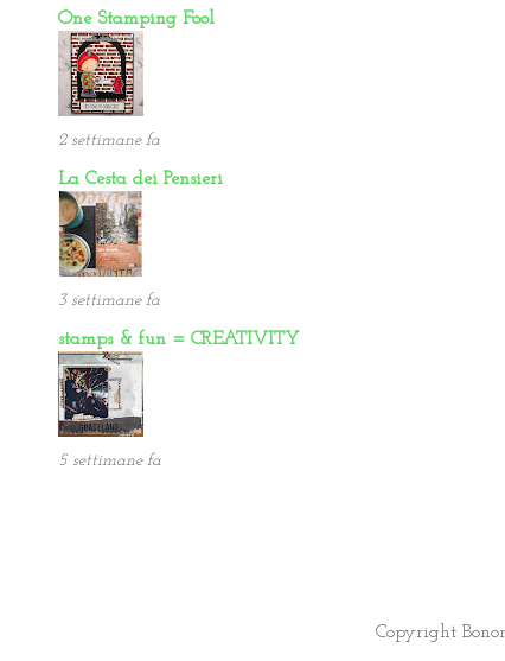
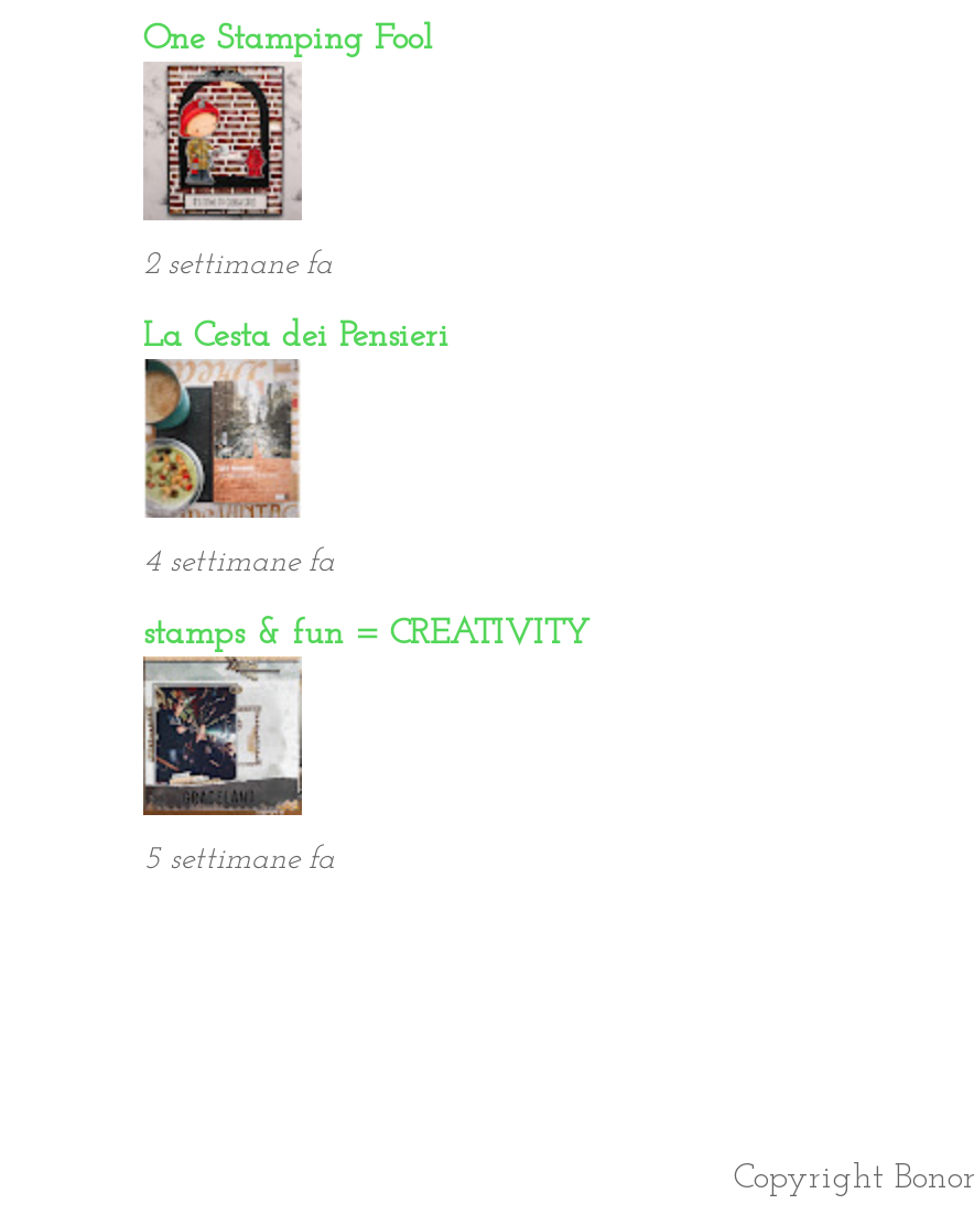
[58,292,160,310] 3 settimane fa -> [143,547,335,580] 4 settimane fa

